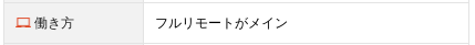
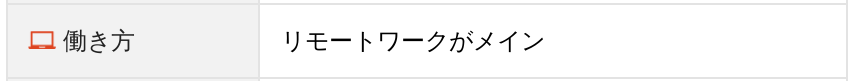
[155,15,288,31] フルリモートがメイン -> [281,27,545,55] リモートワークがメイン

